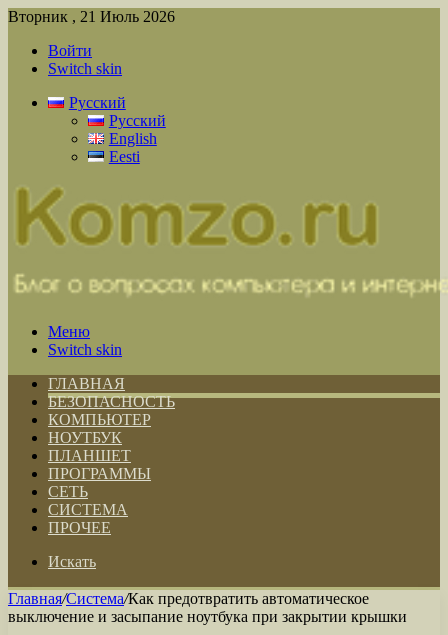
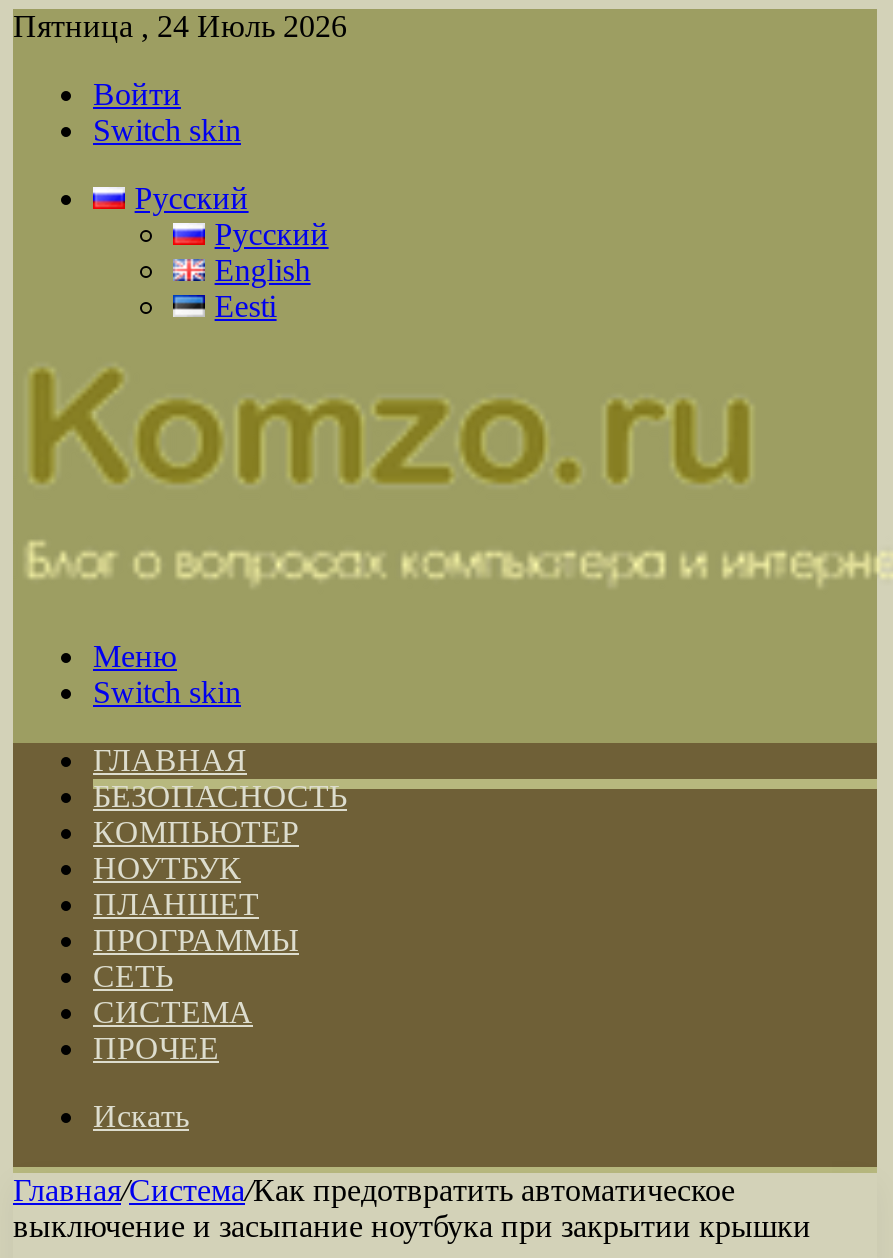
[8,8,175,25] Вторник , 21 Июль 2026 -> [13,9,347,43] Пятница , 24 Июль 2026

